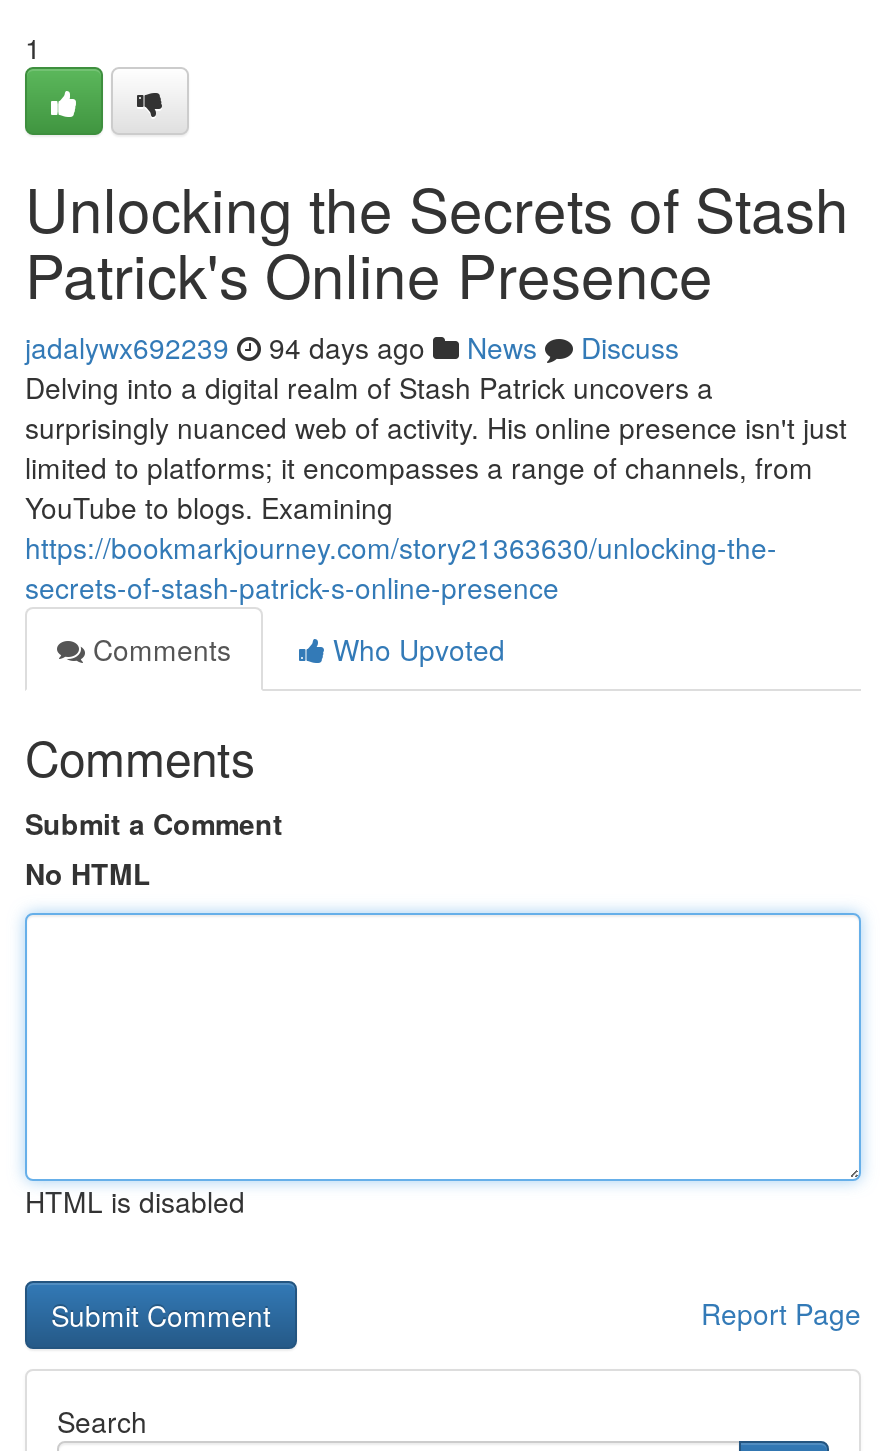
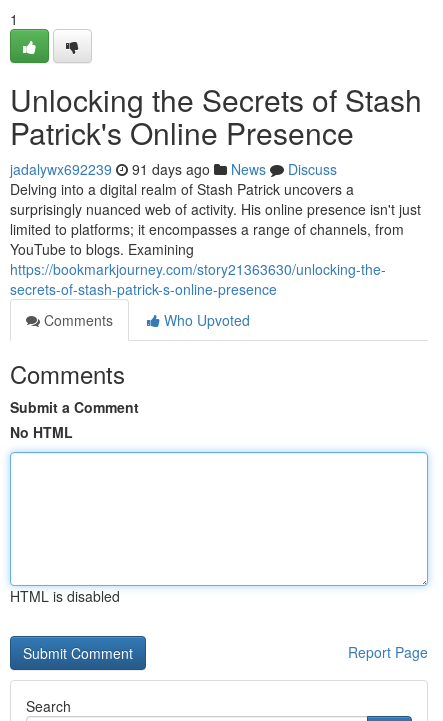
[25,327,679,367] jadalywx692239 94 days ago News Discuss -> [10,159,337,179] jadalywx692239 91 days ago News Discuss

